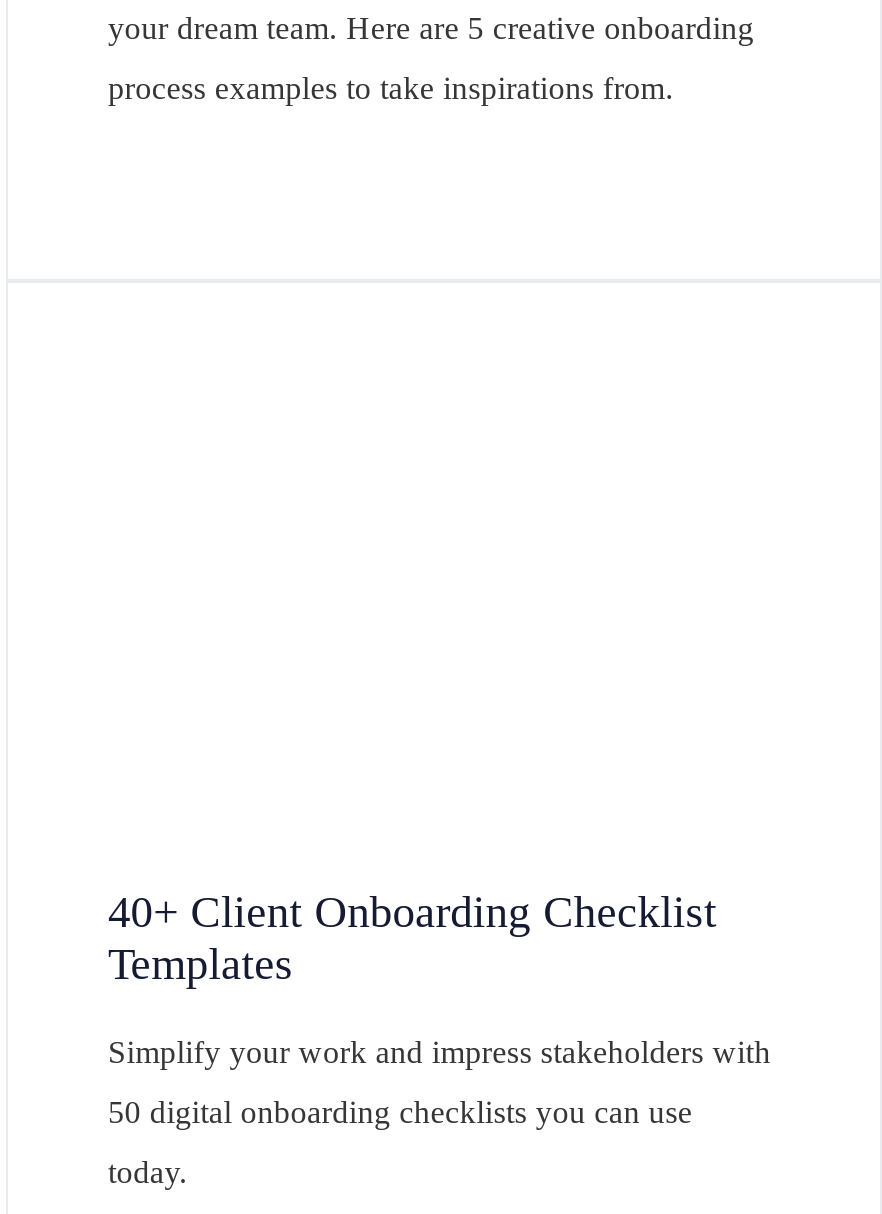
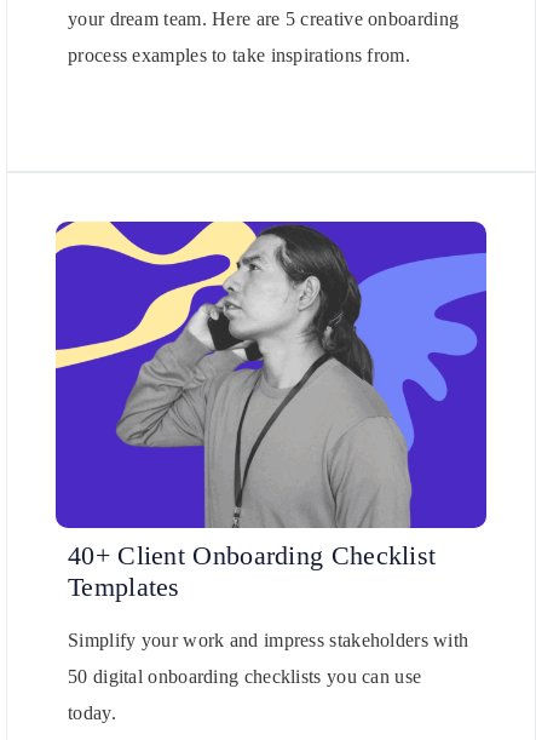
none -> [54,220,488,529] [image]

